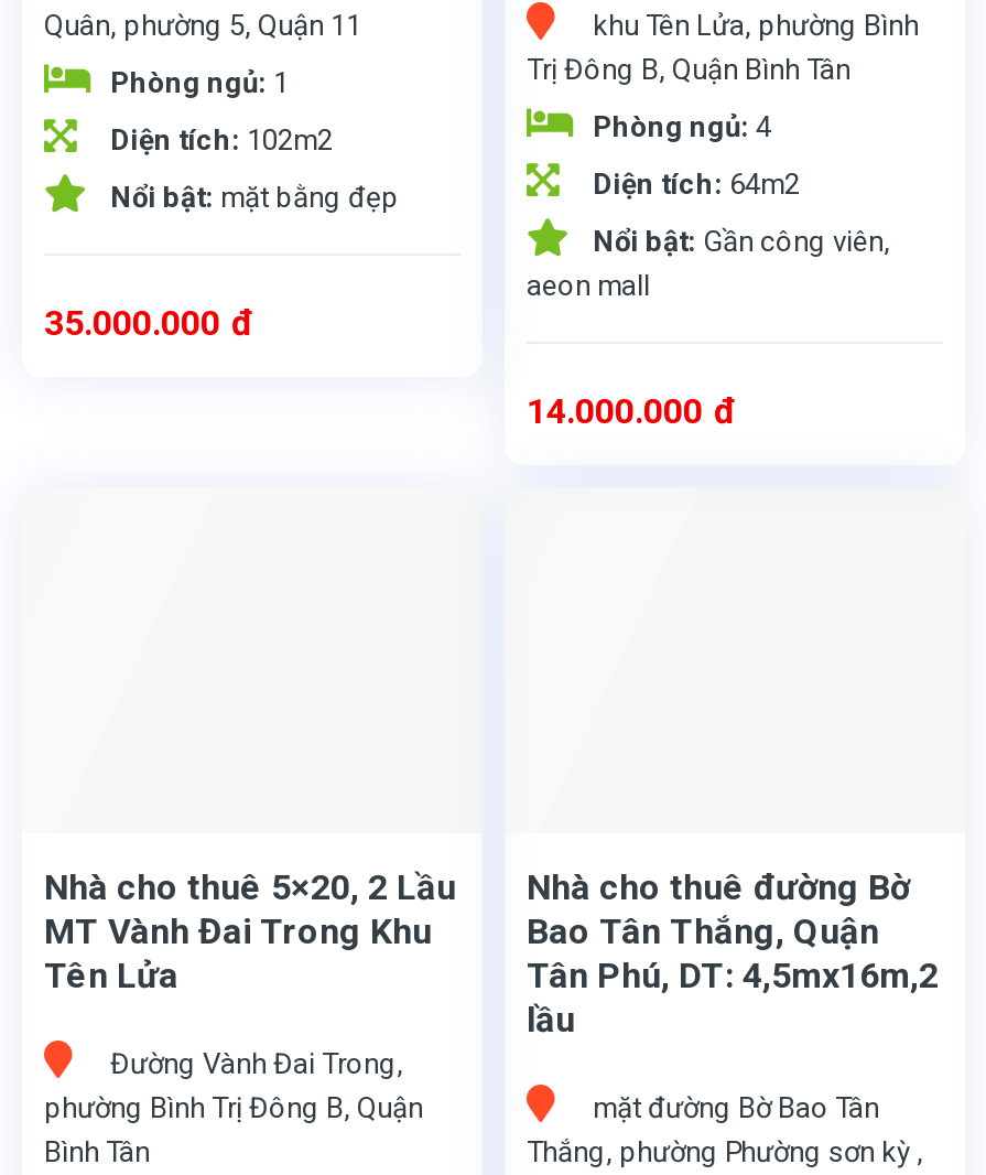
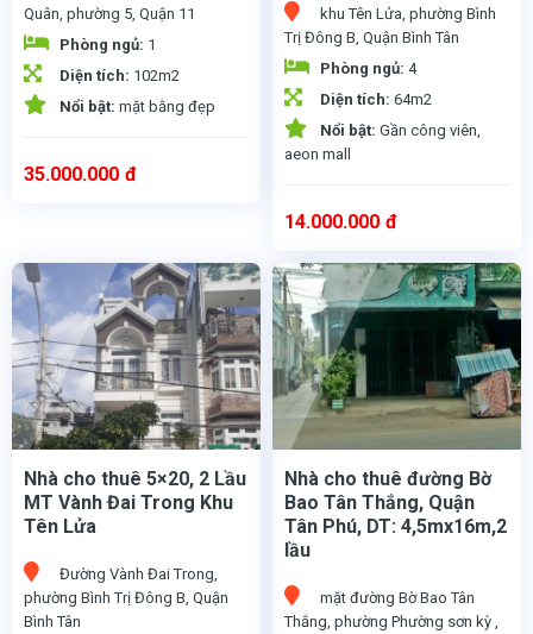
none -> [11,262,262,451] [image]
none -> [271,262,522,451] [image]

